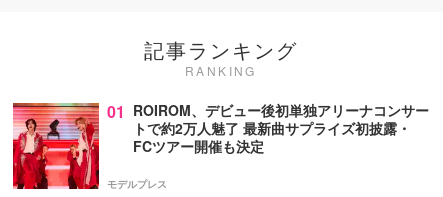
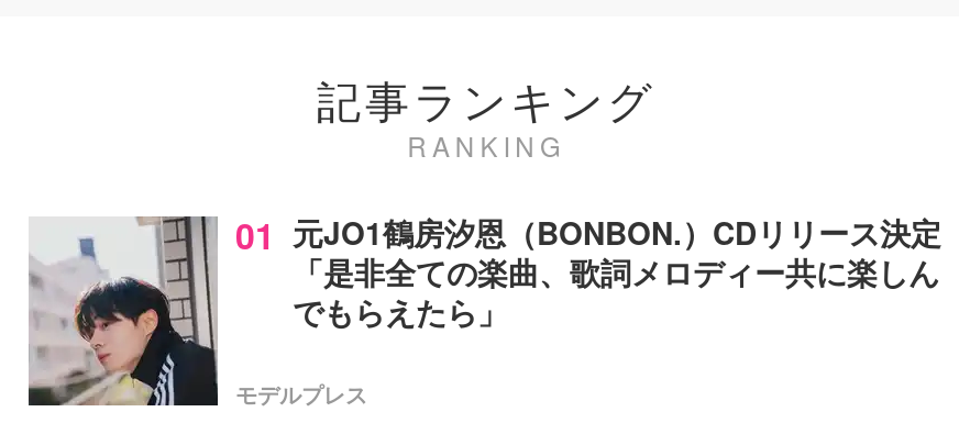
[12,100,429,190] [image] | 01 ROIROM、デビュー後初単独アリーナコンサー | トで約2万人魅了 最新曲サプライズ初披露・ | FCツアー開催も決定 -> [26,209,941,408] [image] | 01 元JO1鶴房汐恩（BONBON.）CDリリース決定 | 「是非全ての楽曲、歌詞メロディー共に楽しん | でもらえたら」

